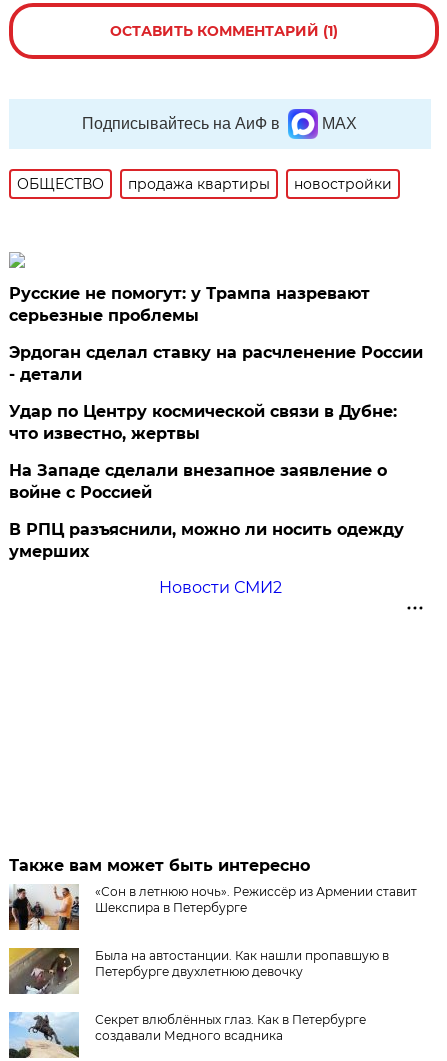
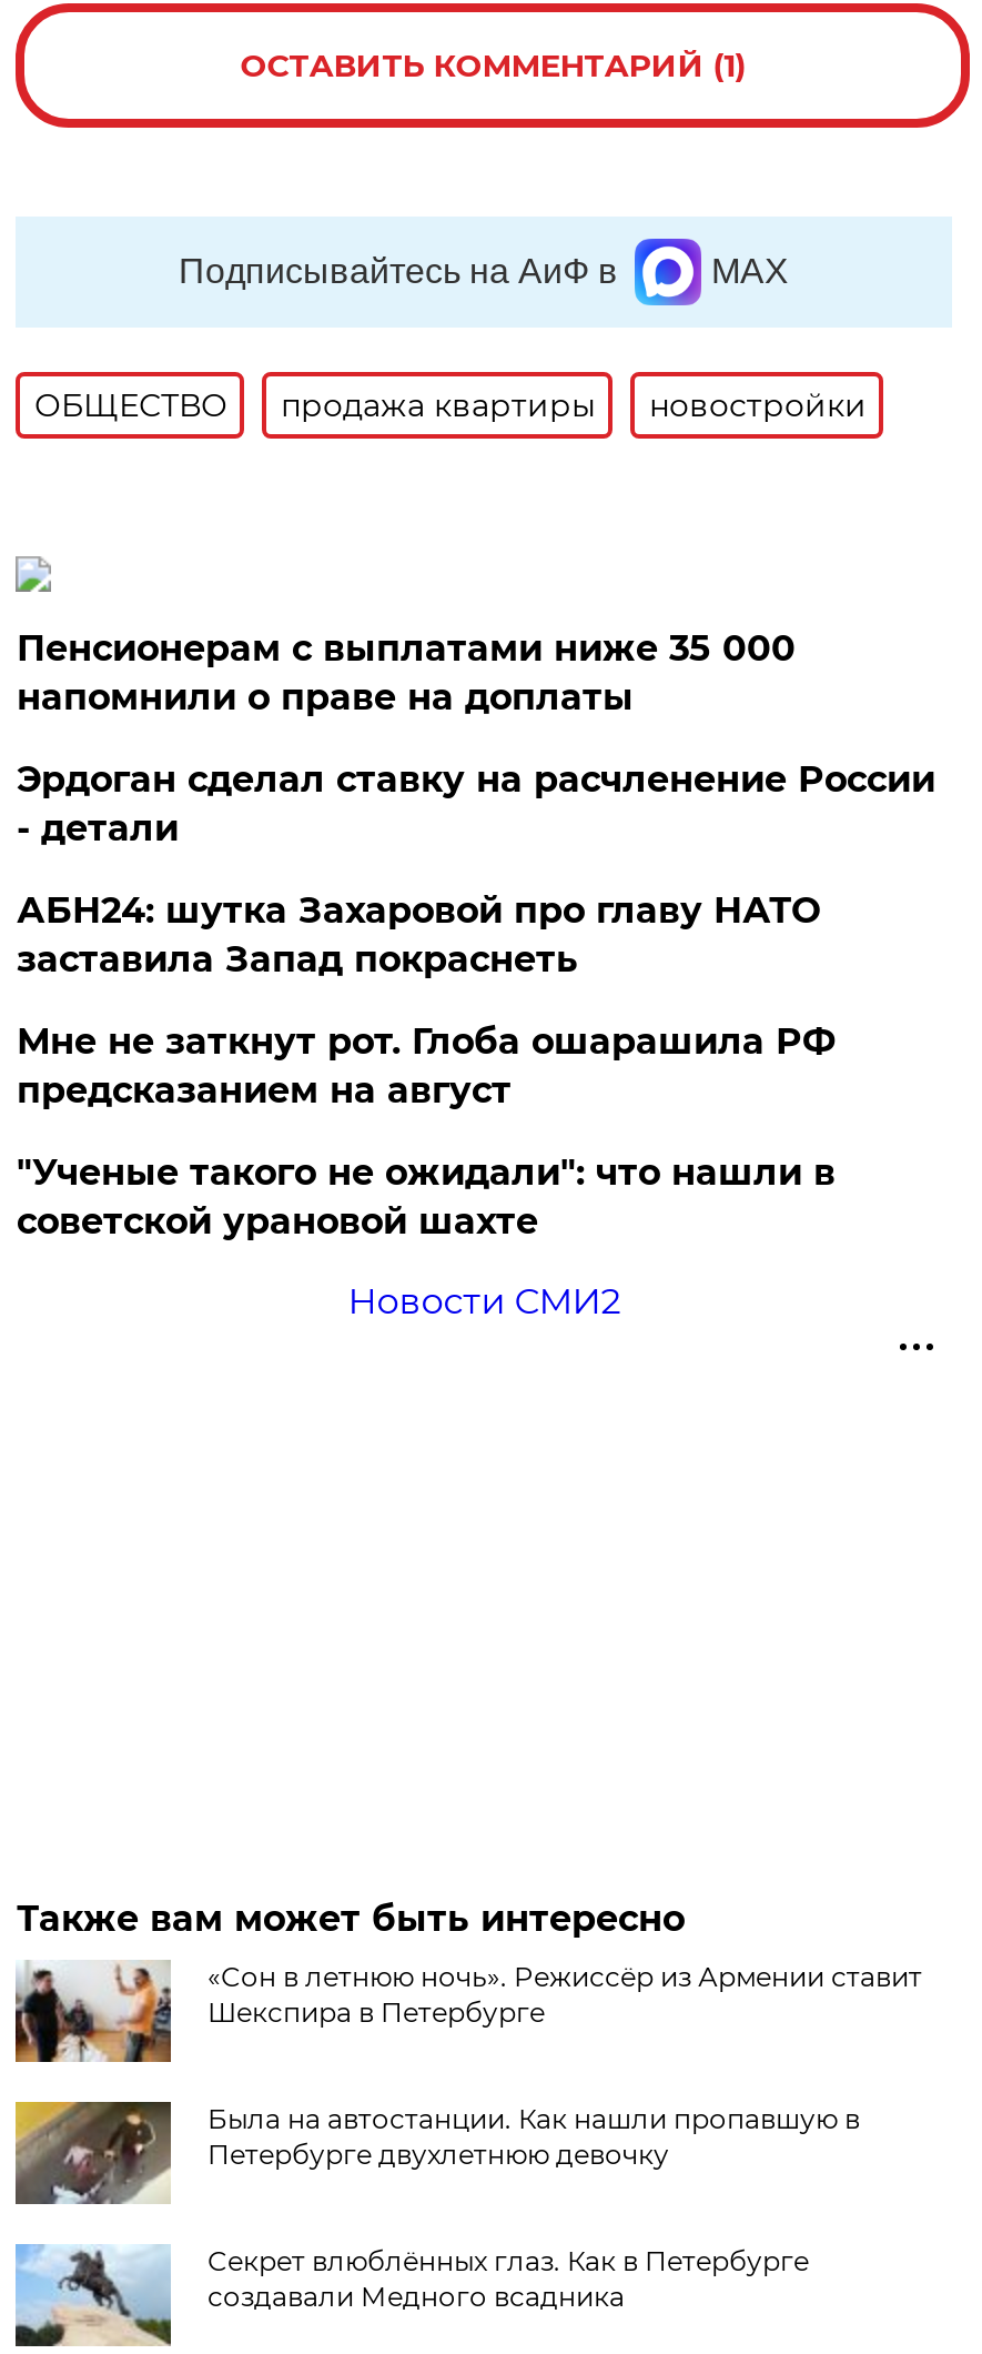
[9,284,370,325] Русские не помогут: у Трампа назревают | серьезные проблемы -> [16,627,795,718] Пенсионерам с выплатами ниже 35 000 | напомнили о праве на доплаты
[9,402,397,443] Удар по Центру космической связи в Дубне: | что известно, жертвы -> [16,889,820,980] АБН24: шутка Захаровой про главу НАТО | заставила Запад покраснеть
[9,461,387,502] На Западе сделали внезапное заявление о | войне с Россией -> [16,1020,835,1111] Мне не заткнут рот. Глоба ошарашила РФ | предсказанием на август
[9,520,404,561] В РПЦ разъяснили, можно ли носить одежду | умерших -> [16,1151,835,1243] "Ученые такого не ожидали": что нашли в | советской урановой шахте

